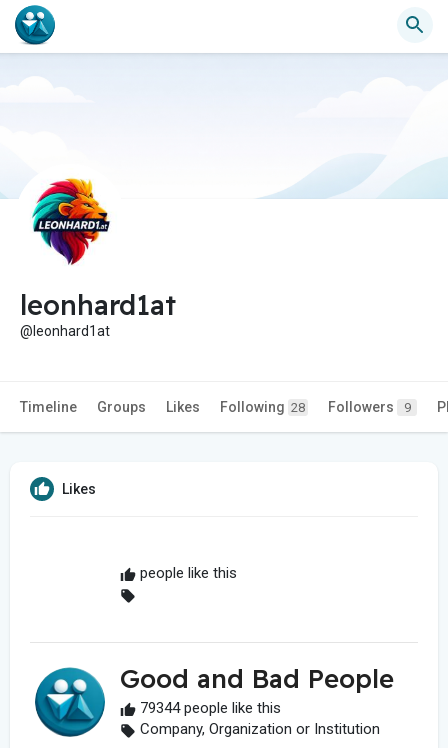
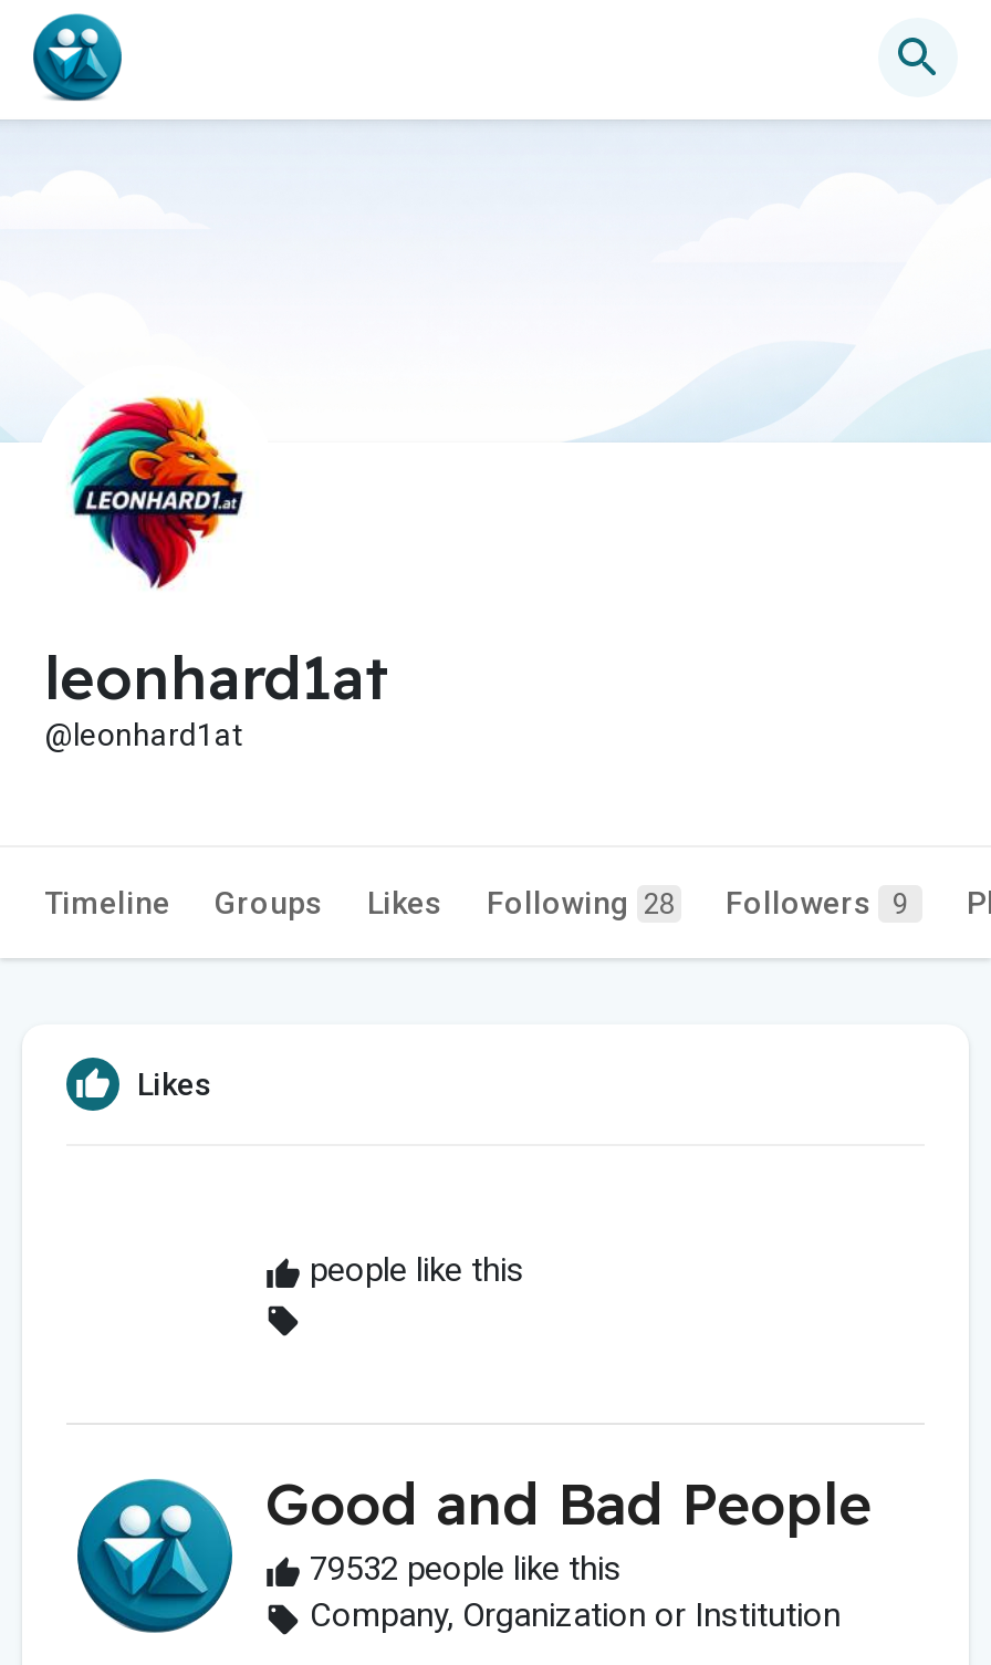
[136,699,281,717] 79344 people like this -> [301,1550,622,1590] 79532 people like this

